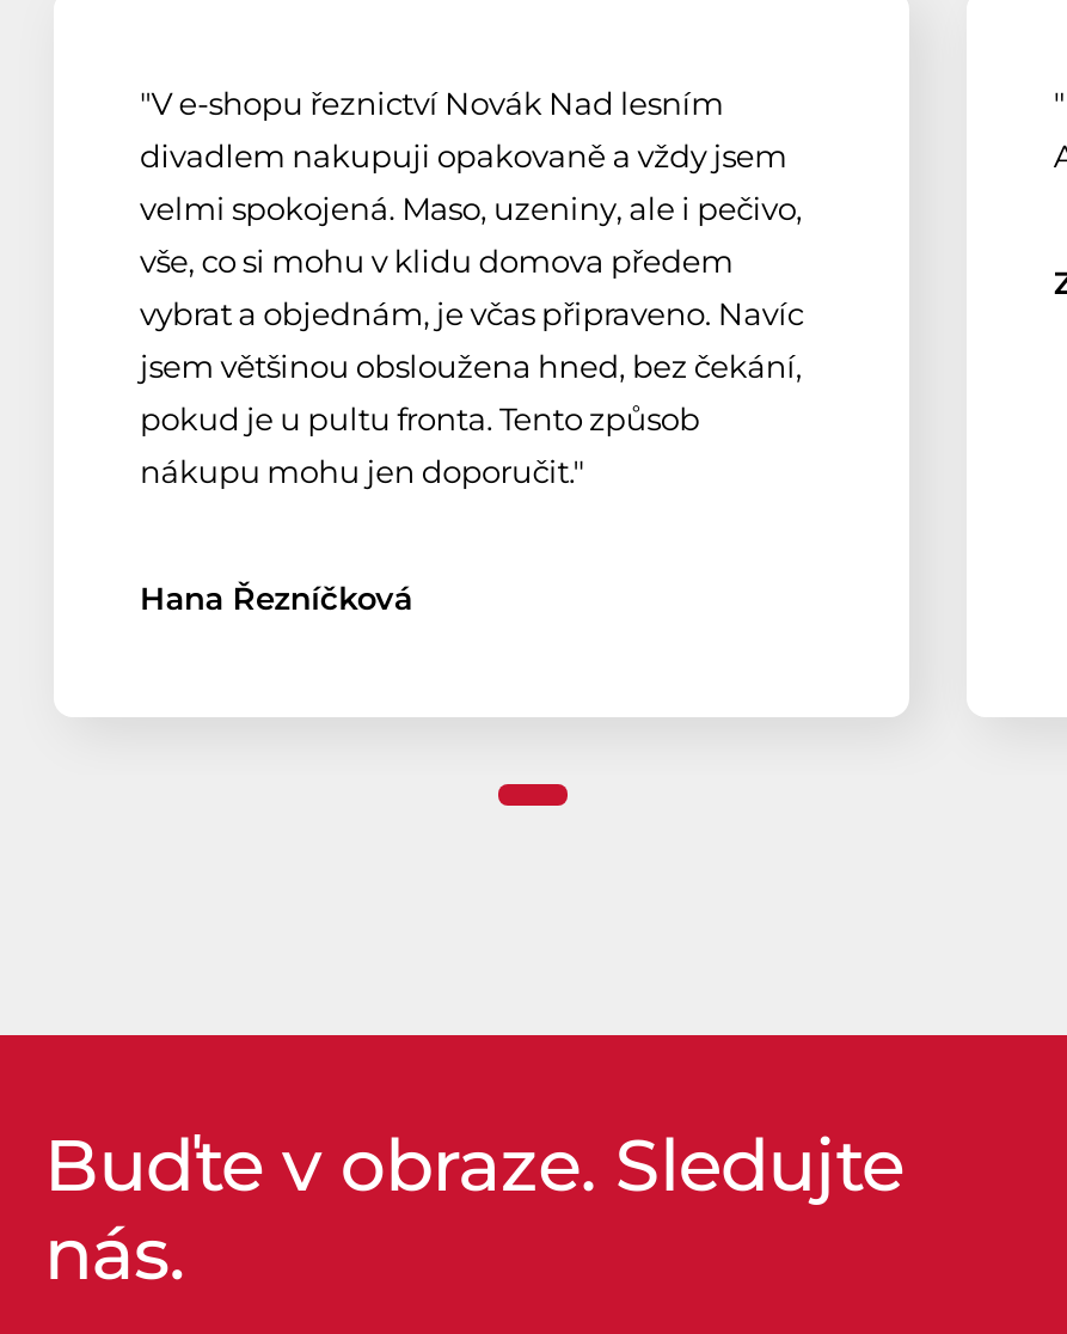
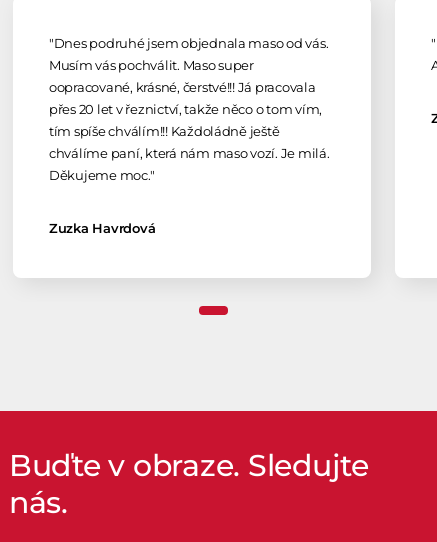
[140,83,803,489] "V e-shopu řeznictví Novák Nad lesním | divadlem nakupuji opakovaně a vždy jsem | velmi spokojená. Maso, uzeniny, ale i pečivo, | vše, co si mohu v klidu domova předem | vybrat a objednám, je včas připraveno. Navíc | jsem většinou obsloužena hned, bez čekání, | pokud je u pultu fronta. Tento způsob | nákupu mohu jen doporučit." -> [49,35,330,183] "Dnes podruhé jsem objednala maso od vás. | Musím vás pochválit. Maso super | oopracované, krásné, čerstvé!!! Já pracovala | přes 20 let v řeznictví, takže něco o tom vím, | tím spíše chválím!!! Každoládně ještě | chválíme paní, která nám maso vozí. Je milá. | Děkujeme moc."
[140,578,412,616] Hana Řezníčková -> [49,220,155,236] Zuzka Havrdová

